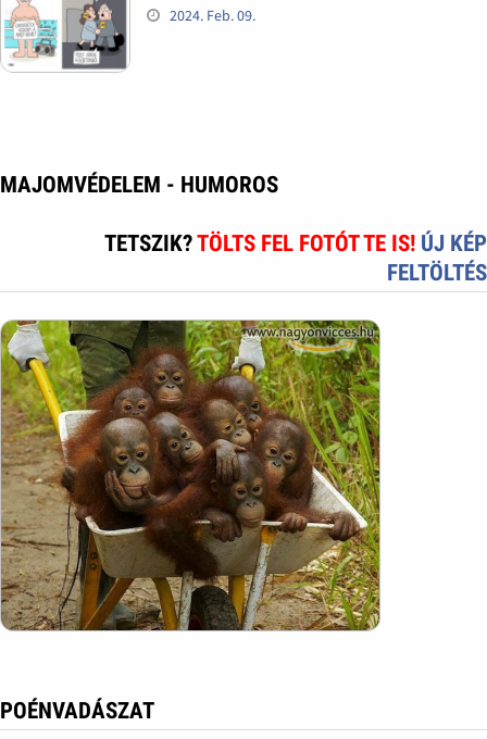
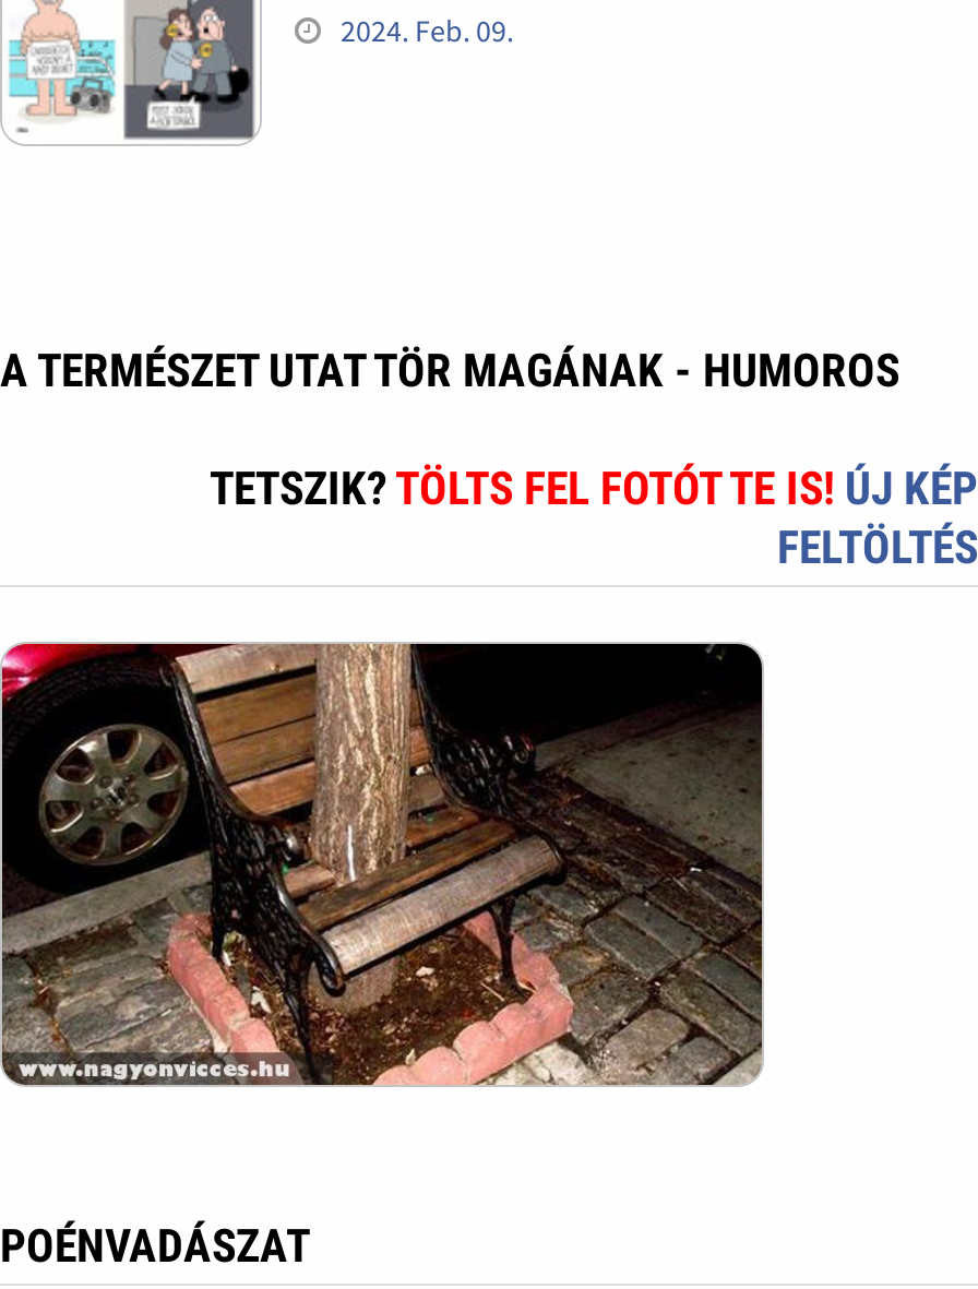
[0,171,278,197] MAJOMVÉDELEM - HUMOROS -> [0,344,899,396] A TERMÉSZET UTAT TÖR MAGÁNAK - HUMOROS
[3,320,380,631] [image] -> [7,642,764,1087] [image]

